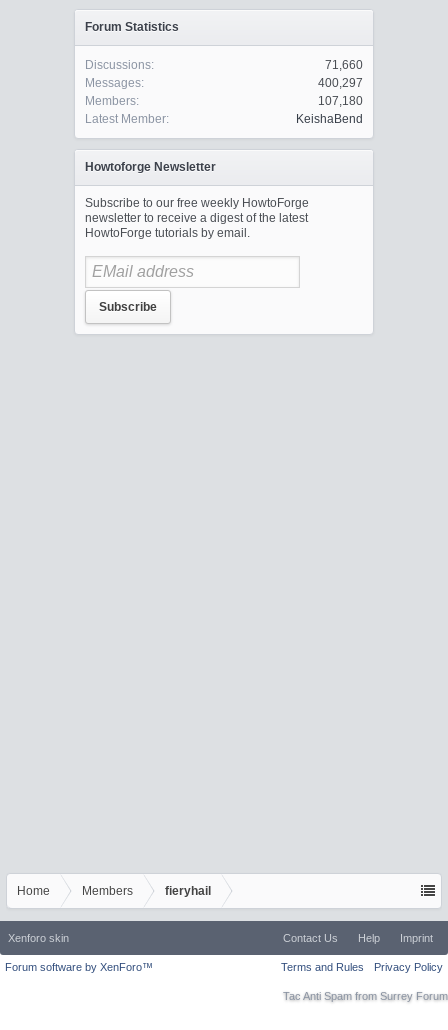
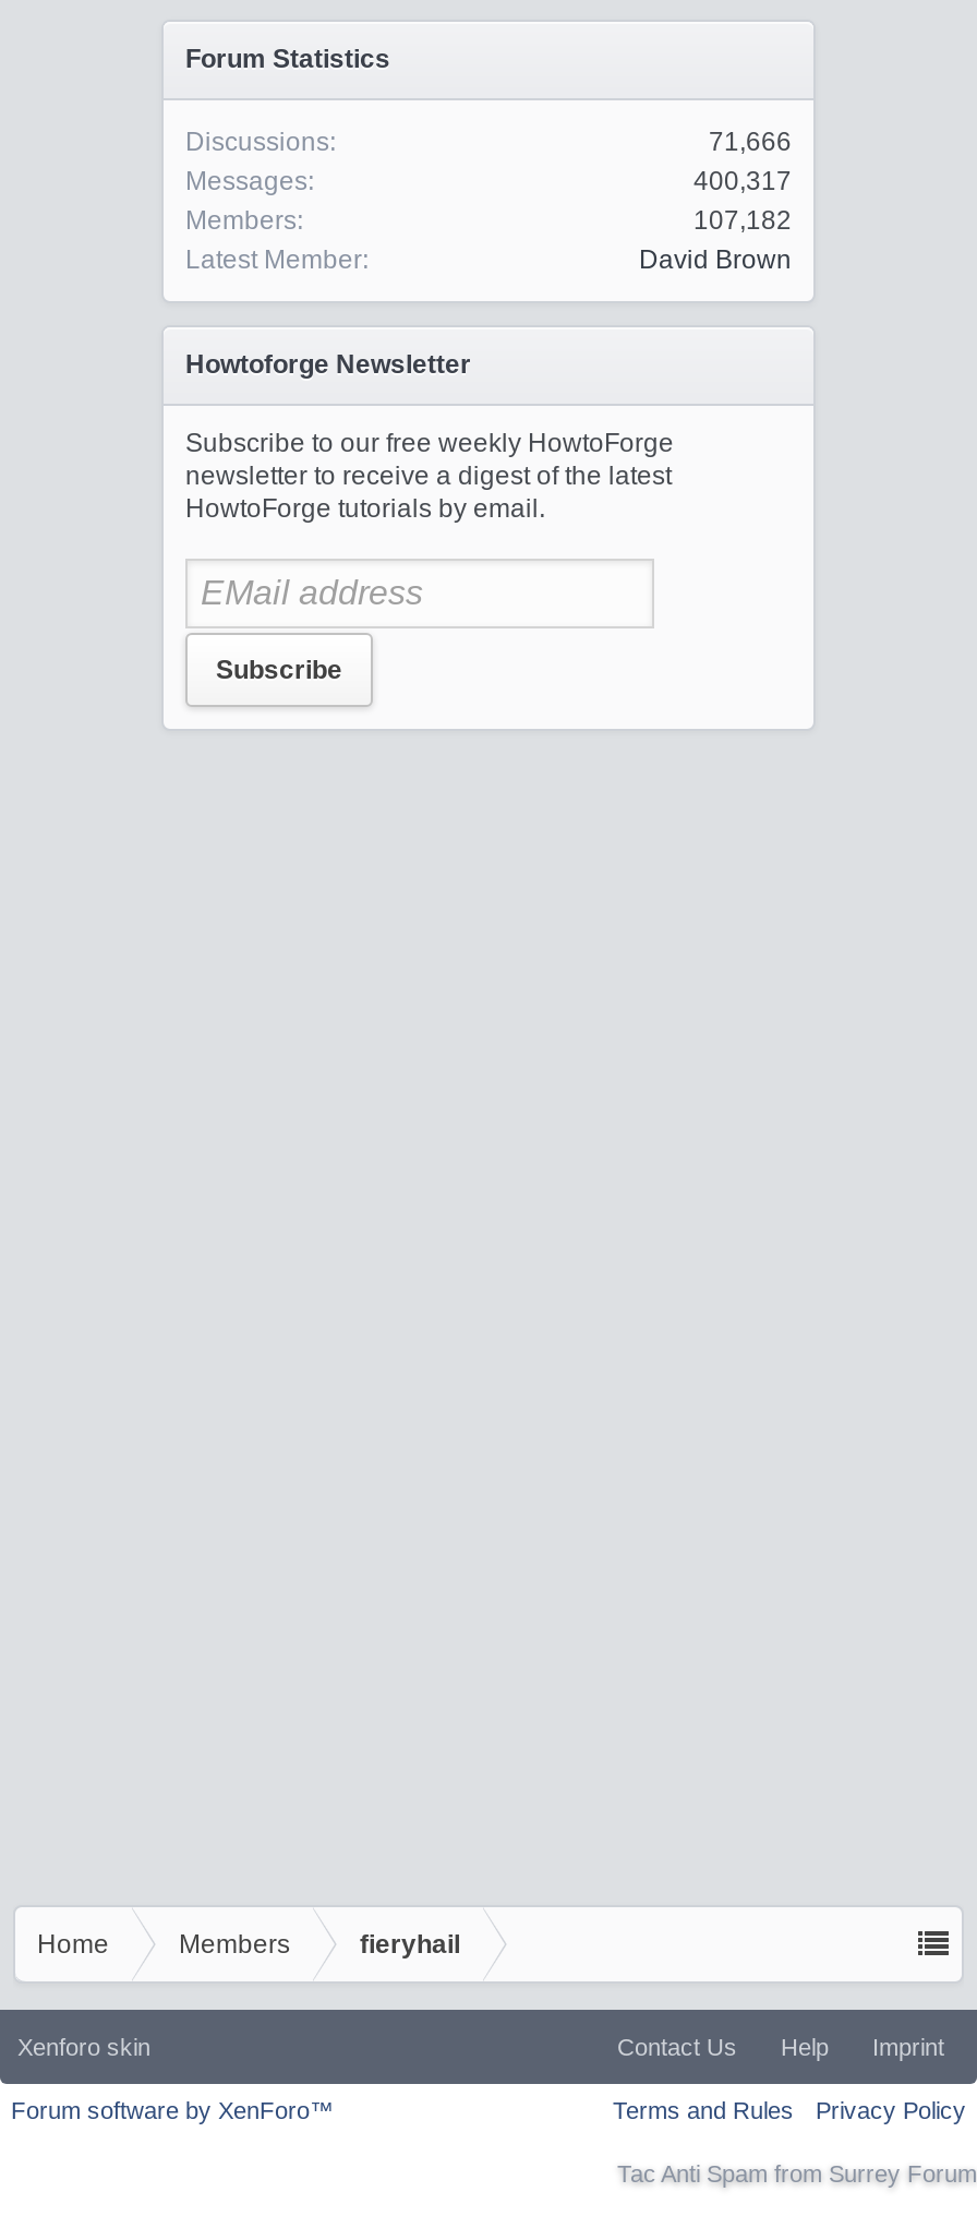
[325,58,363,72] 71,660 -> [709,127,792,157] 71,666
[318,76,363,90] 400,297 -> [693,166,792,196] 400,317
[318,94,363,108] 107,180 -> [693,205,792,236] 107,182
[296,112,363,126] KeishaBend -> [639,244,792,275] David Brown

